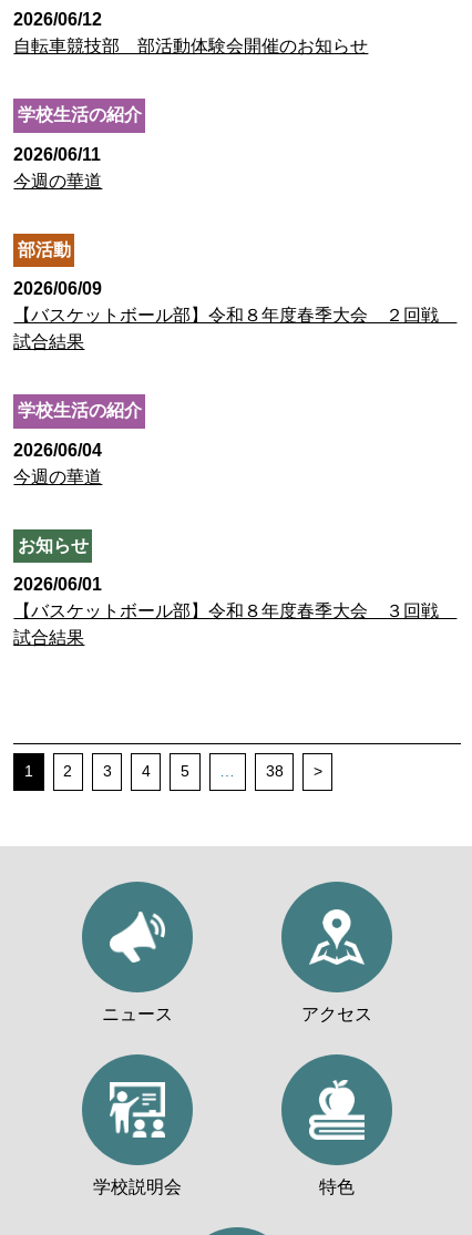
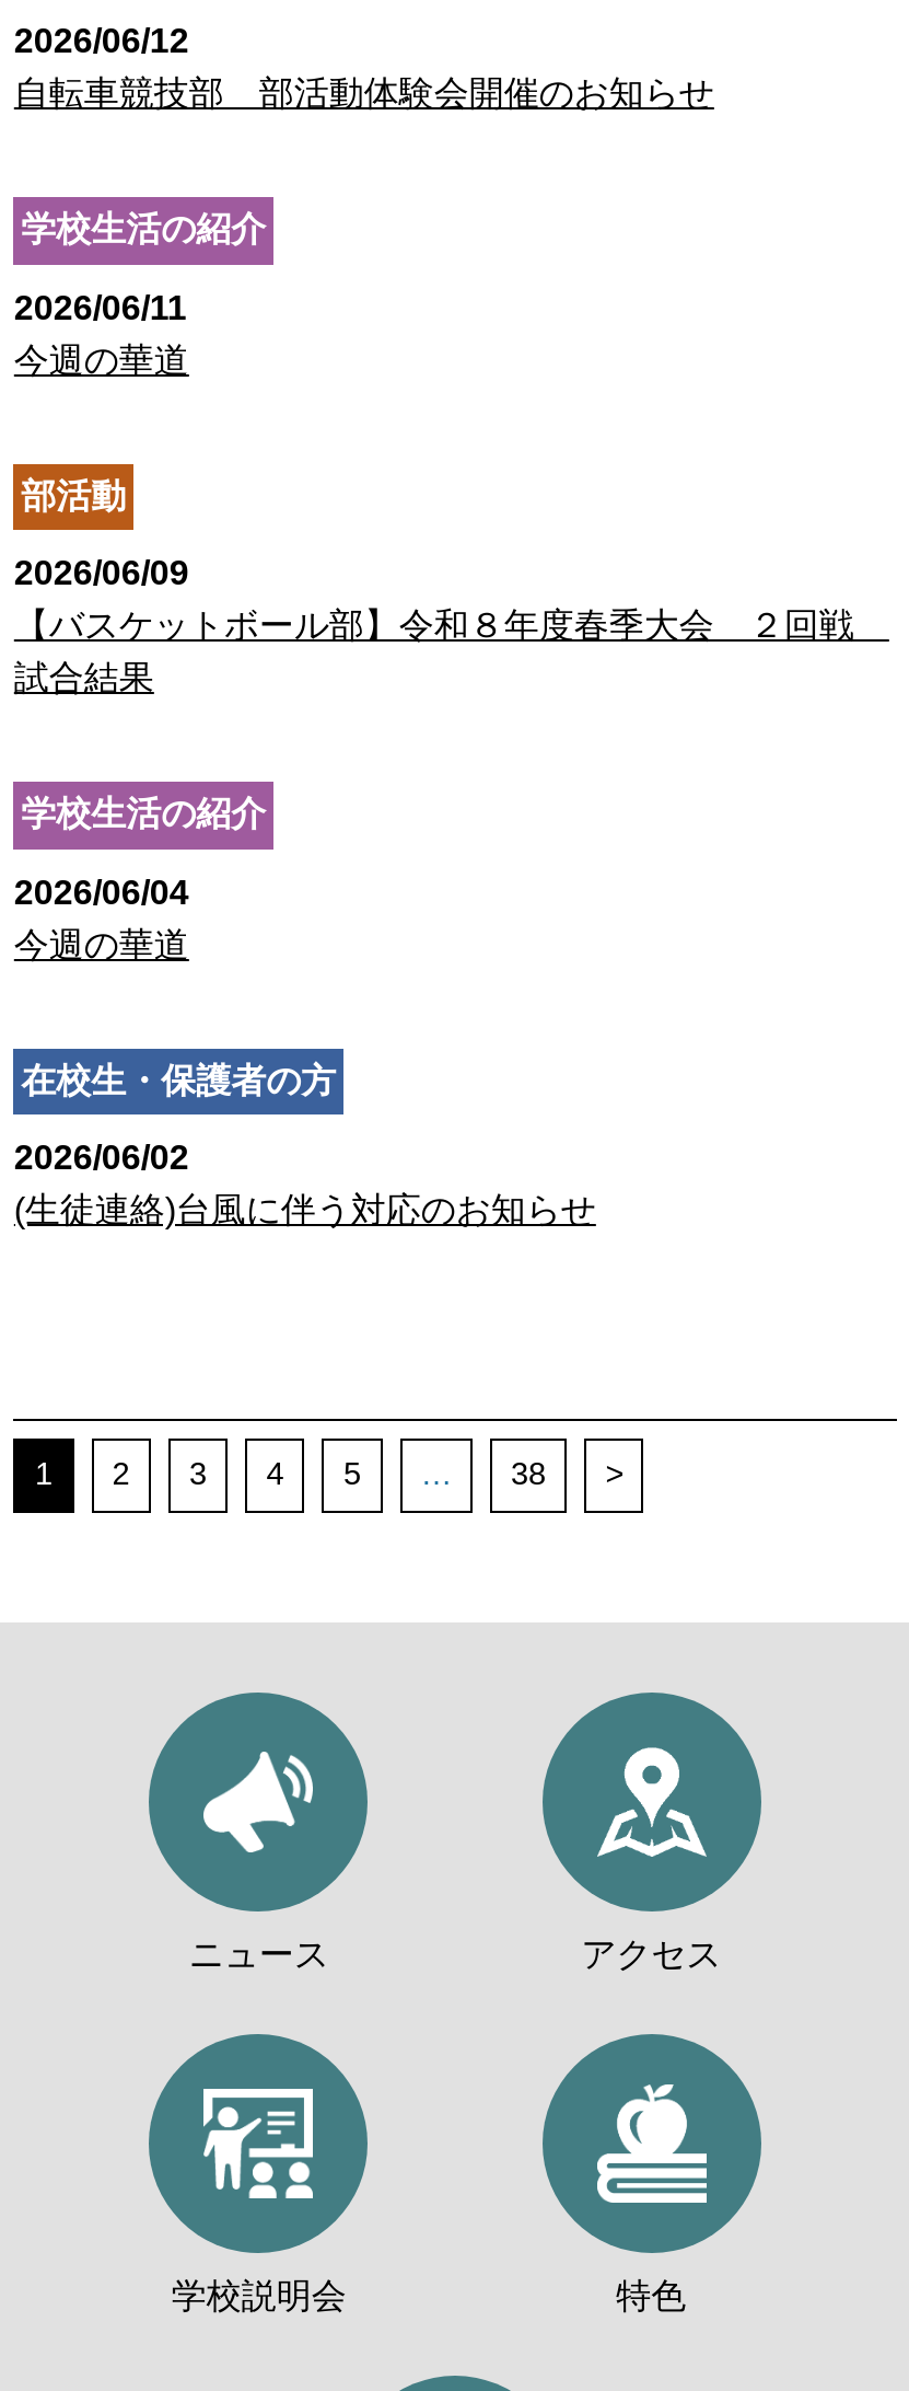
[17,536,88,555] お知らせ -> [21,1062,336,1099] 在校生・保護者の方
[14,575,457,647] 2026/06/01 | 【バスケットボール部】令和８年度春季大会 ３回戦 | 試合結果 -> [14,1139,596,1229] 2026/06/02 | (生徒連絡)台風に伴う対応のお知らせ

